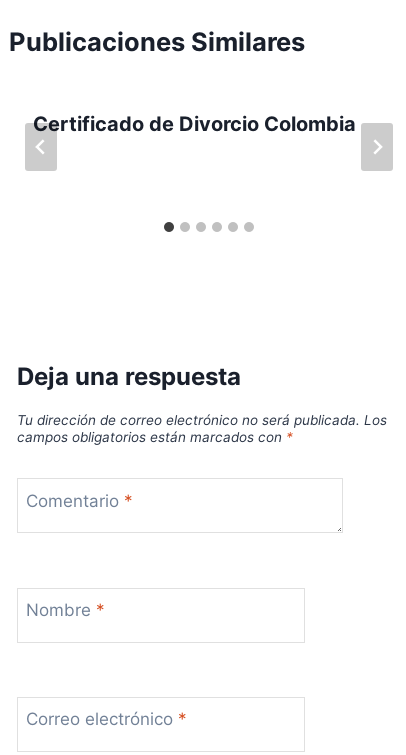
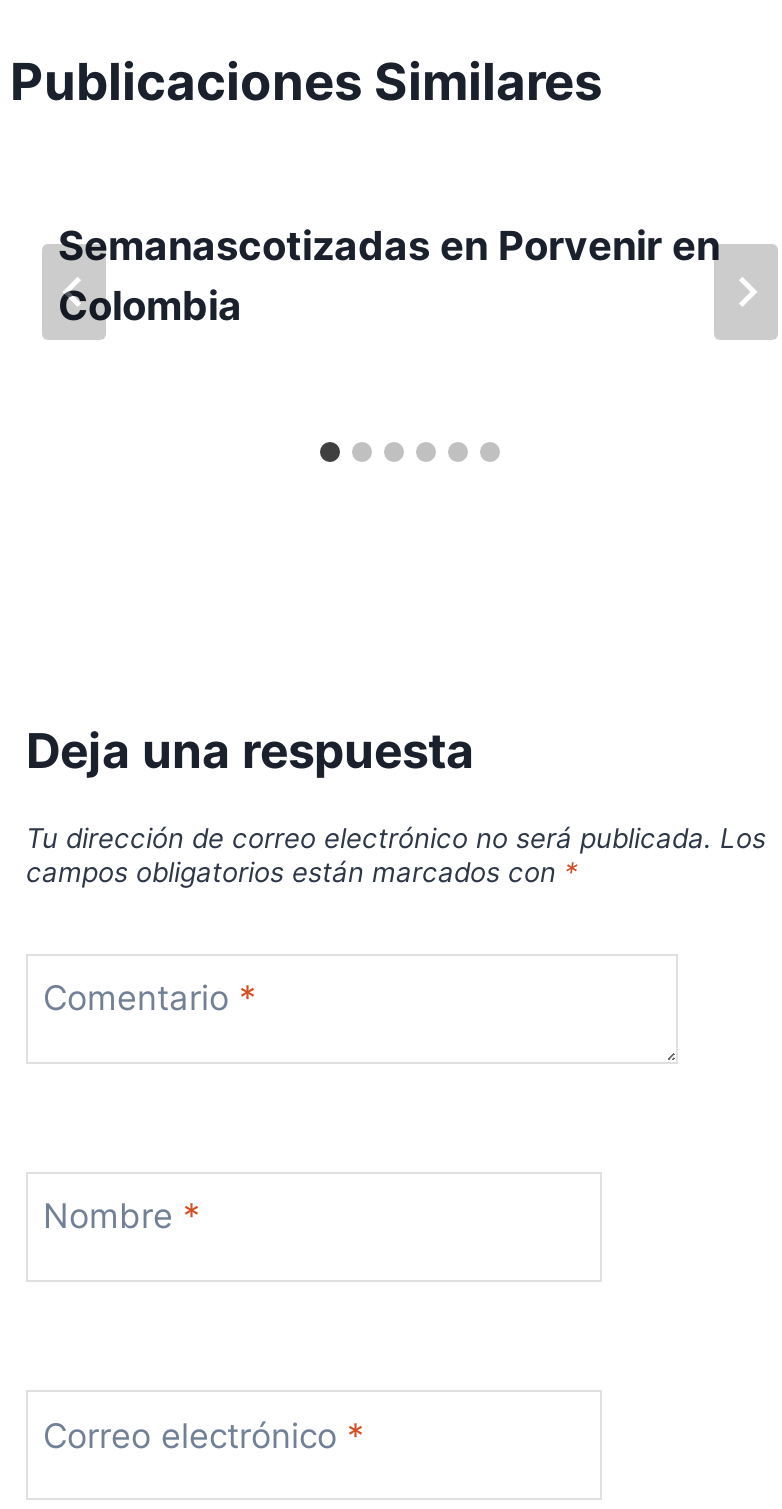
[33,112,356,136] Certificado de Divorcio Colombia -> [58,221,720,329] Semanascotizadas en Porvenir en | Colombia

